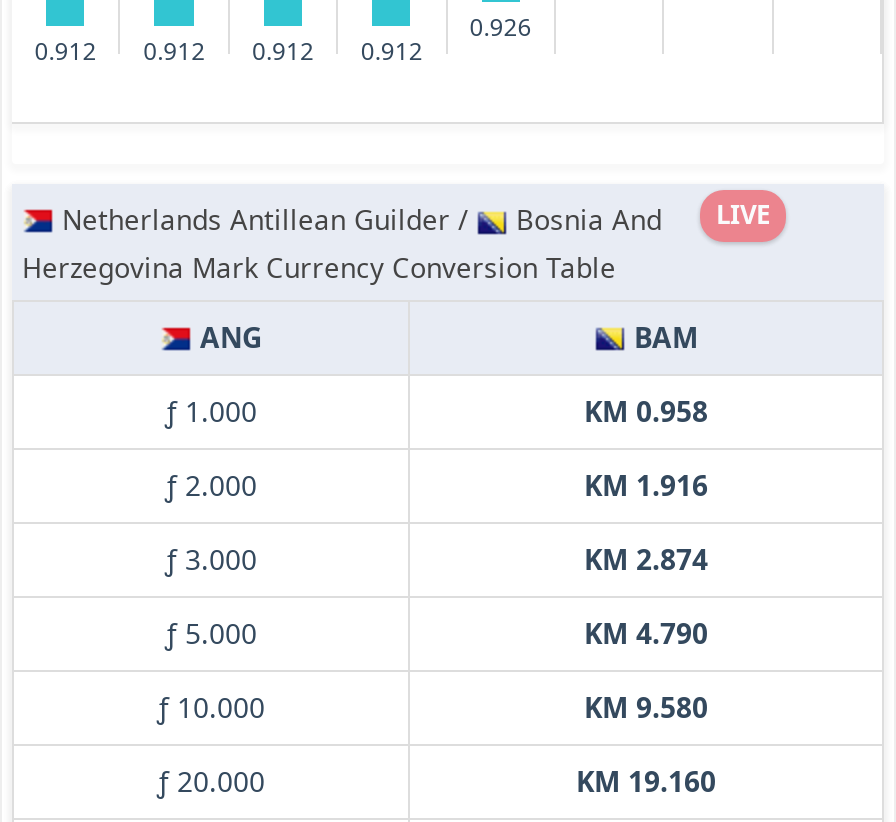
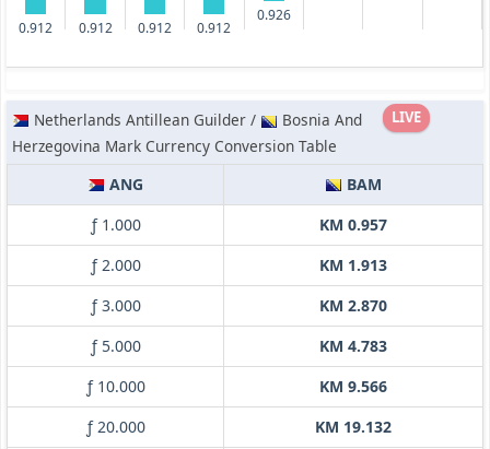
[584,393,708,431] KM 0.958 -> [319,214,387,235] KM 0.957
[584,467,708,505] KM 1.916 -> [319,255,387,276] KM 1.913
[584,541,708,579] KM 2.874 -> [319,295,387,316] KM 2.870
[584,615,708,653] KM 4.790 -> [319,336,387,356] KM 4.783
[584,689,708,727] KM 9.580 -> [319,376,387,397] KM 9.566
[576,763,716,801] KM 19.160 -> [315,417,392,437] KM 19.132

